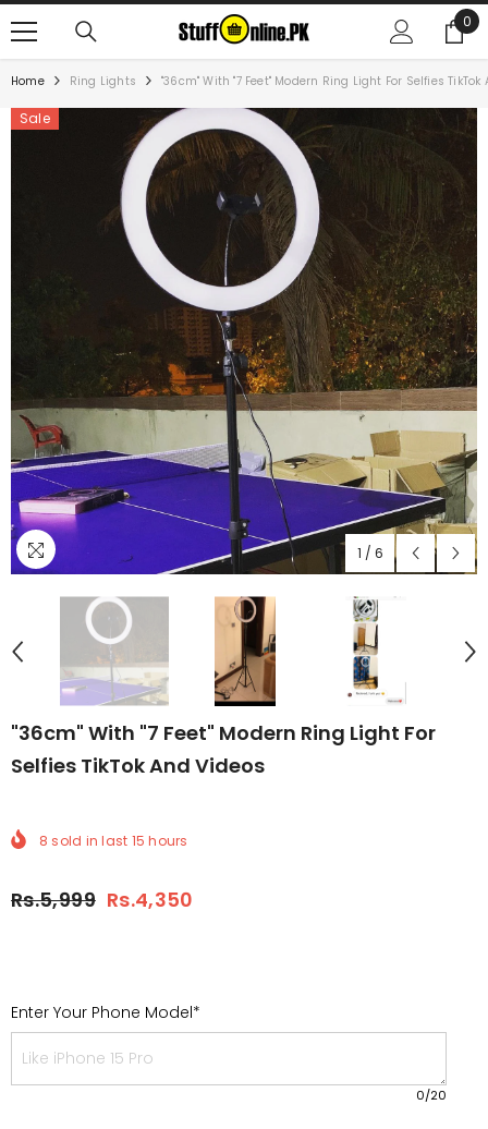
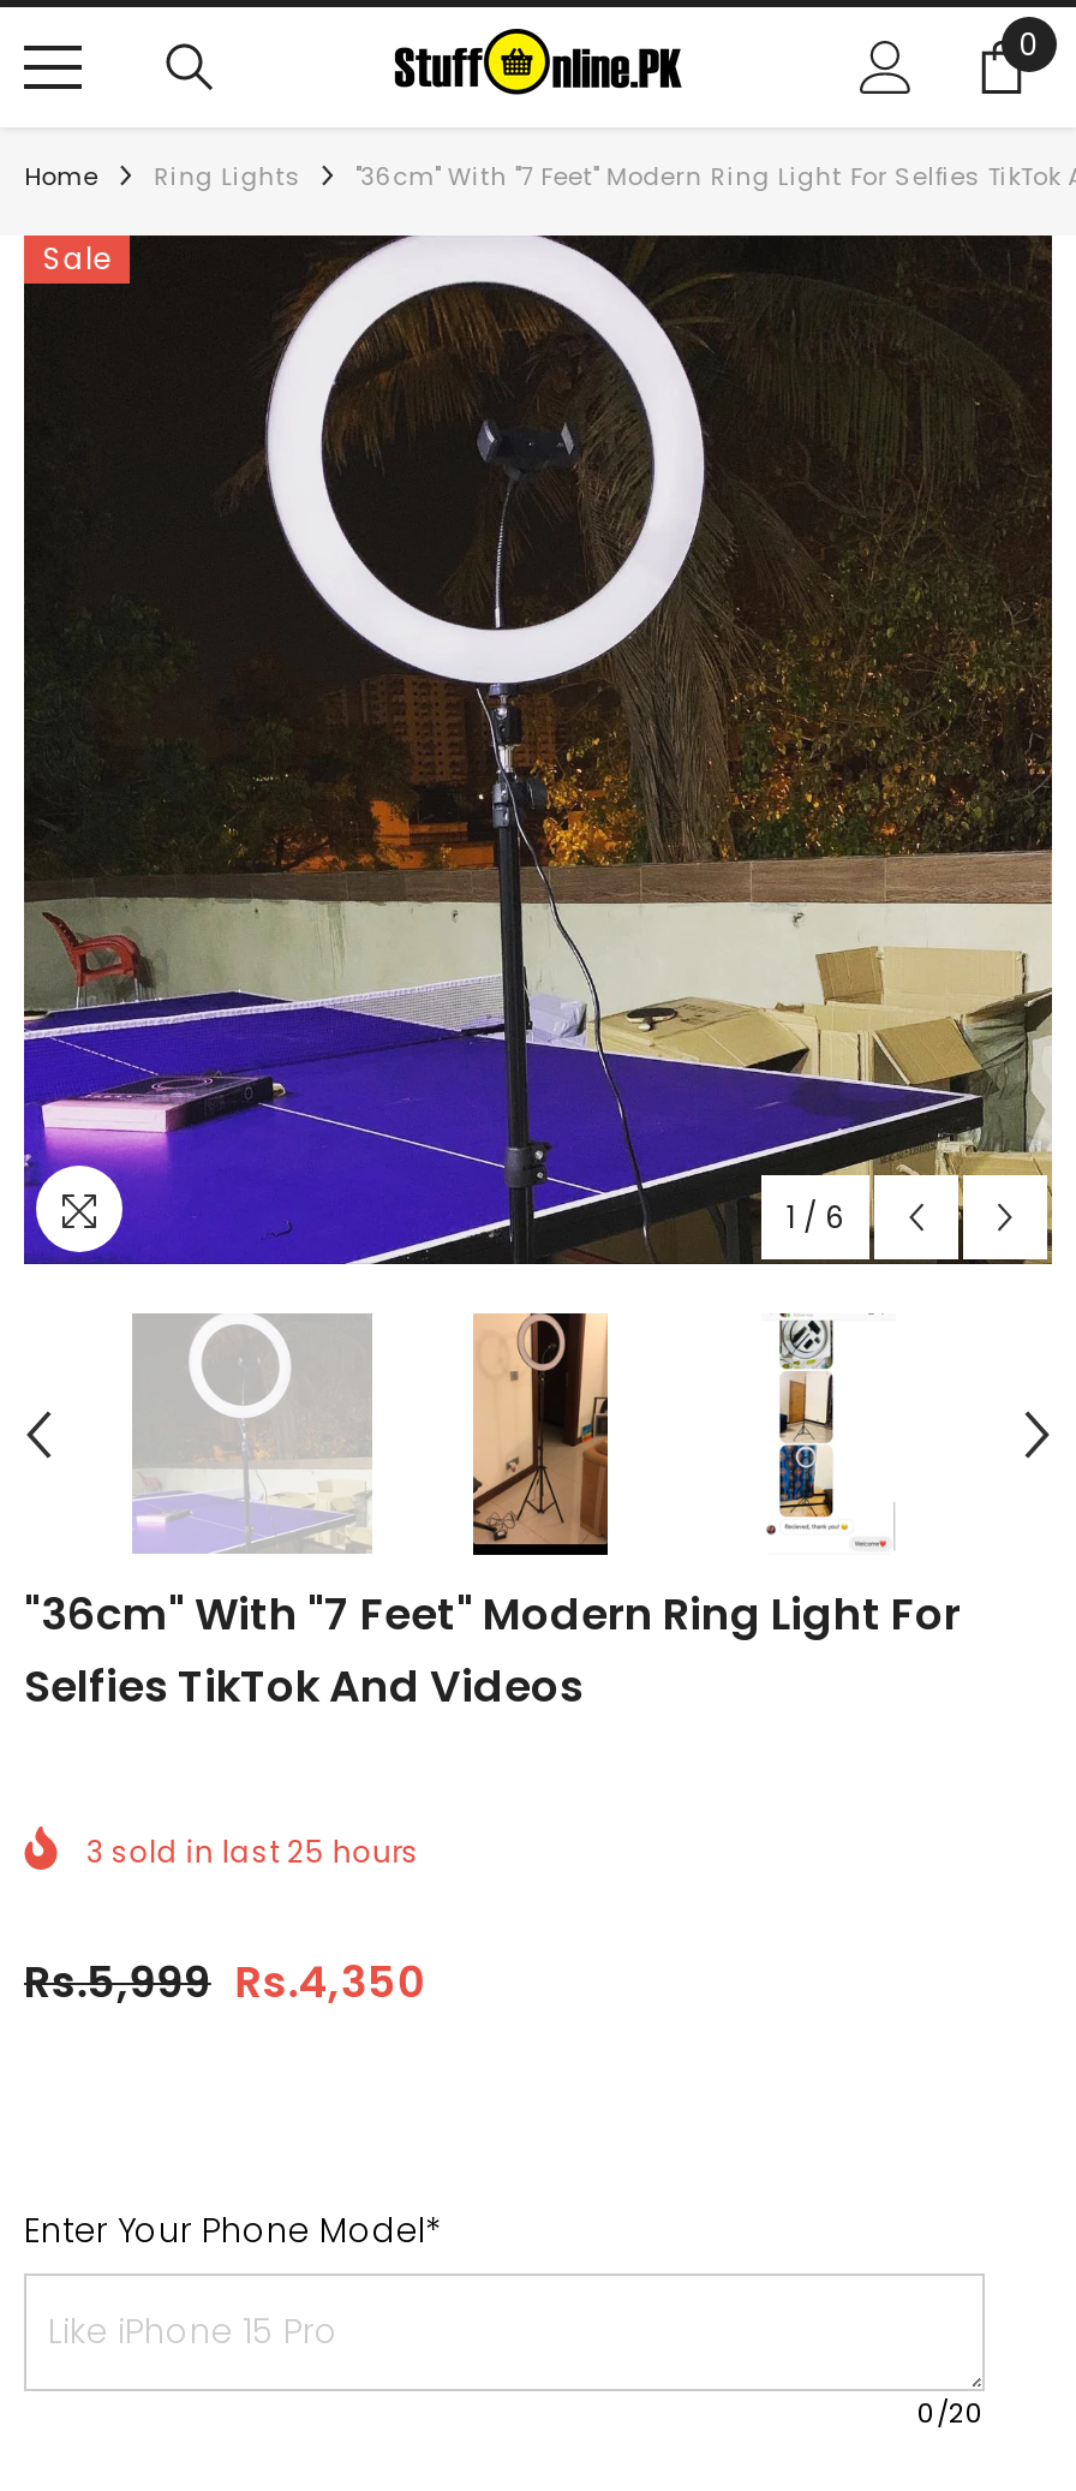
[39,831,188,850] 8 sold in last 15 hours -> [86,1831,419,1871] 3 sold in last 25 hours

